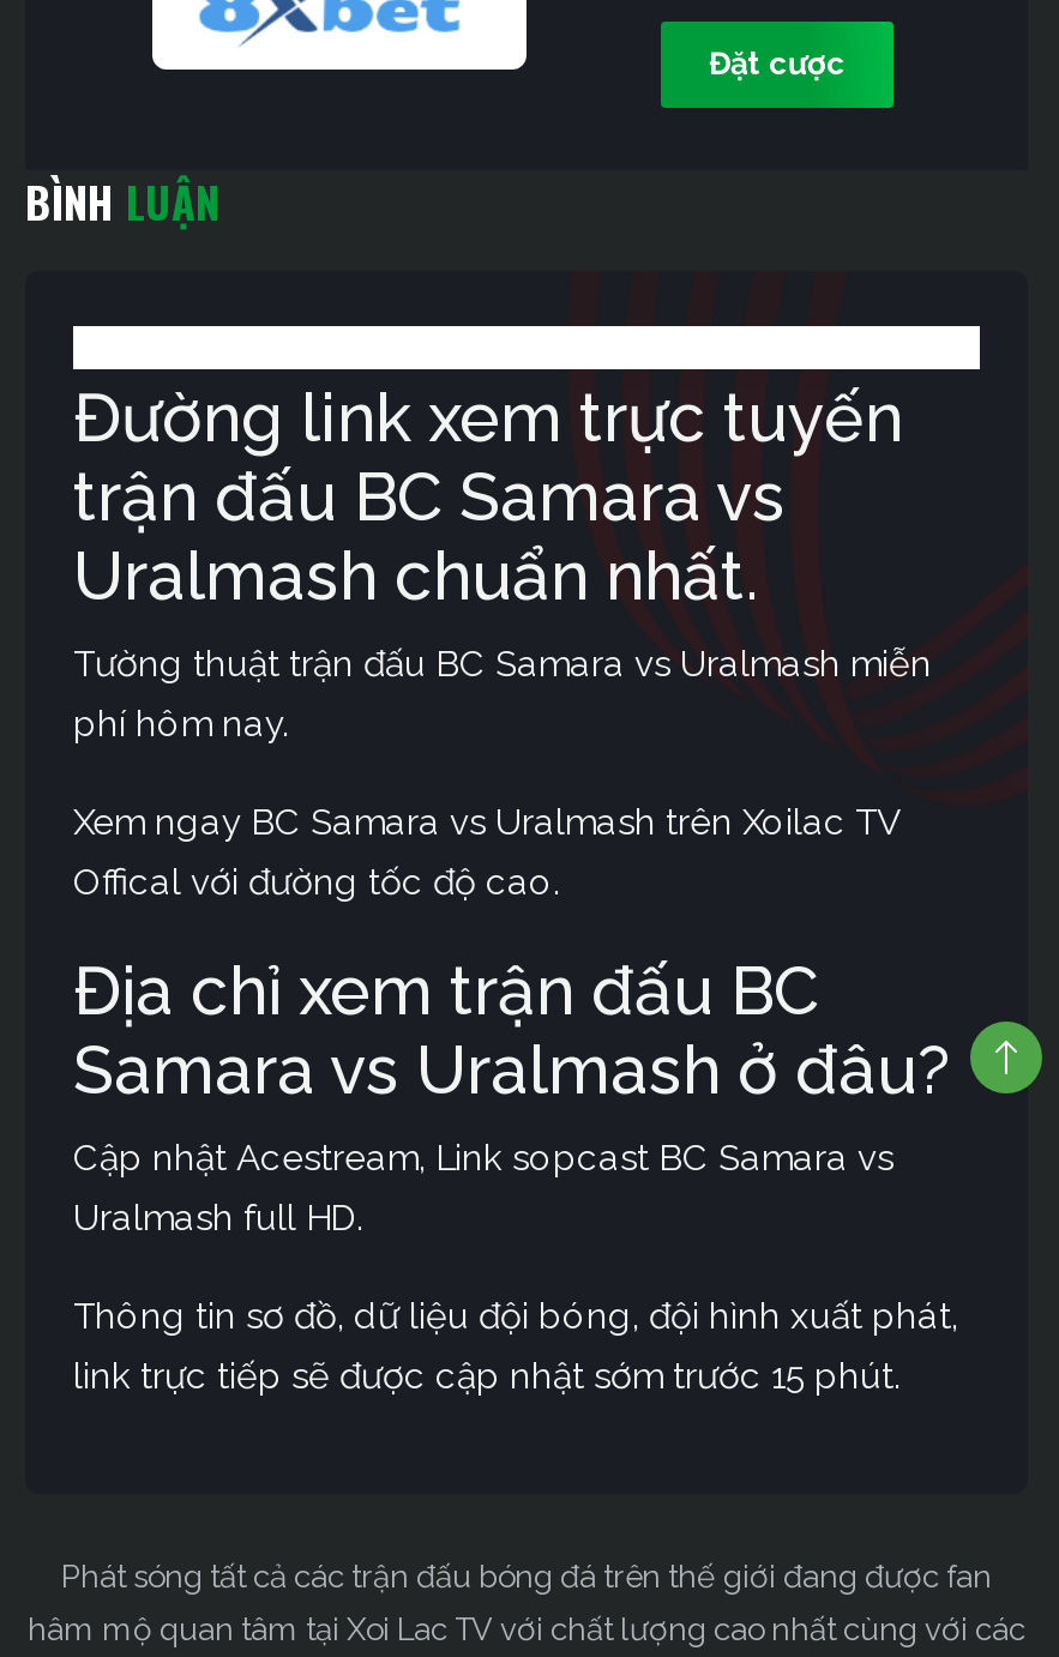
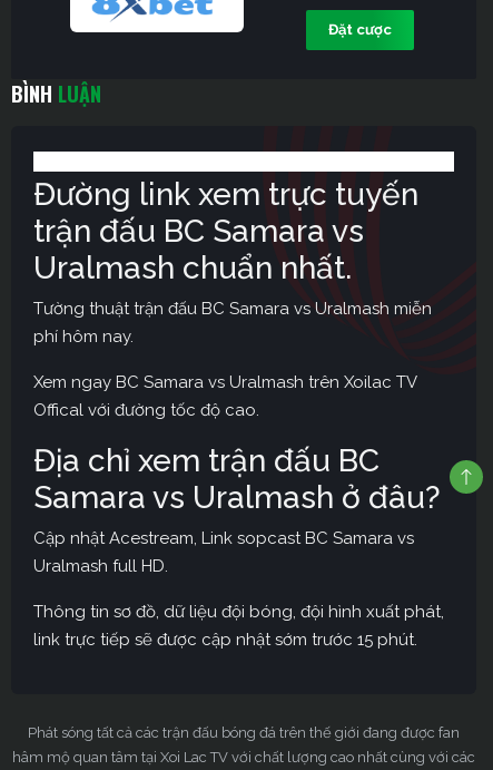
[968,990,1045,1096] [image] -> [448,459,484,508] [image]

